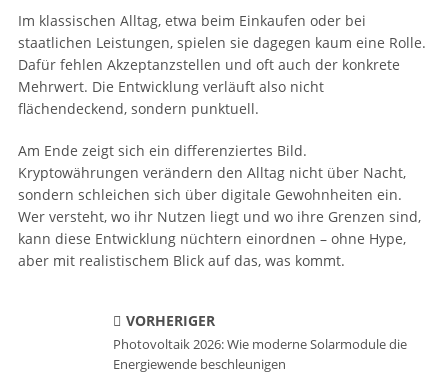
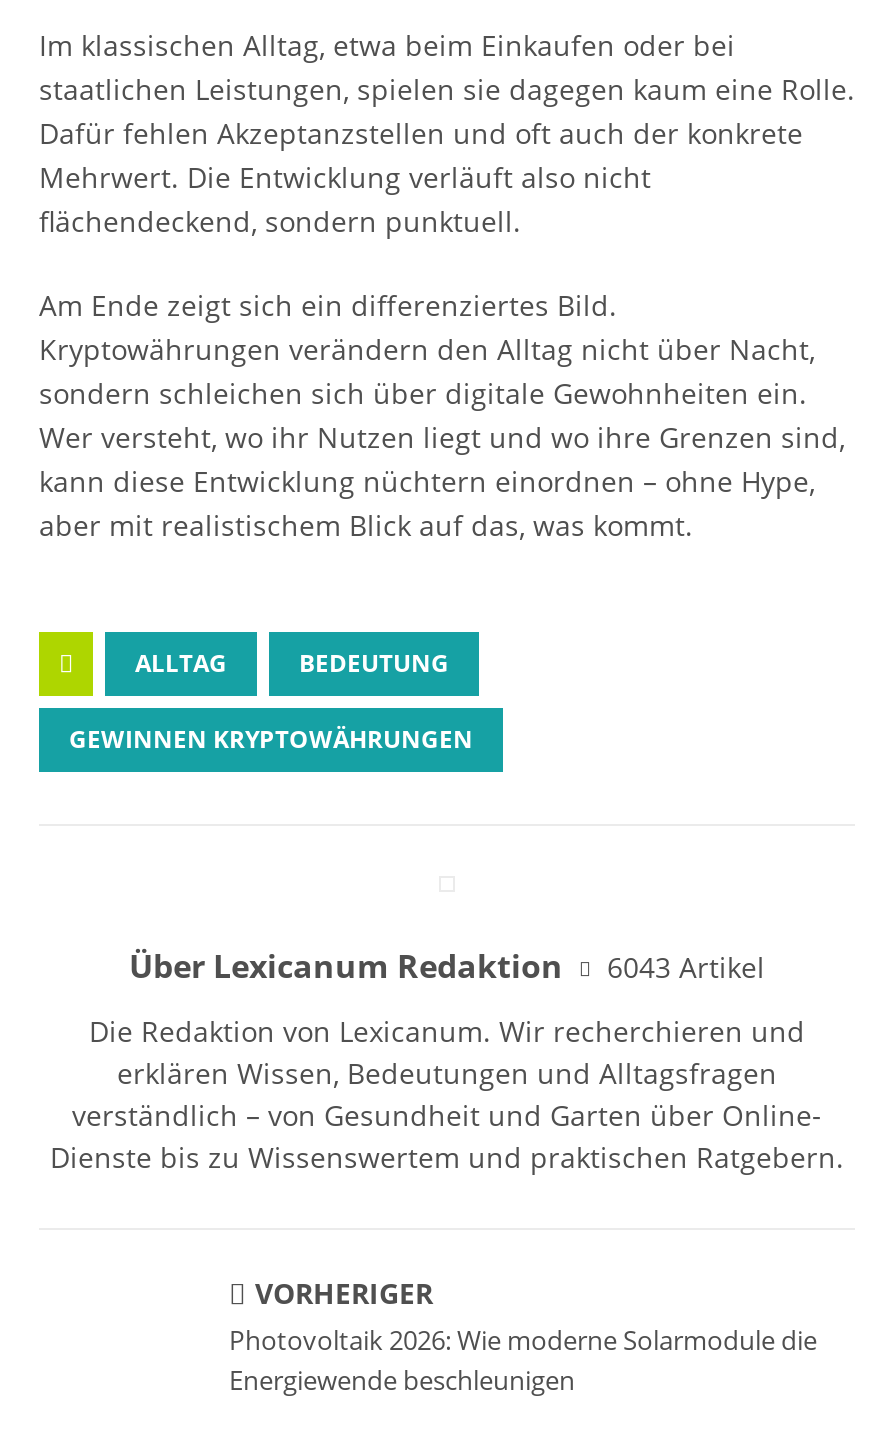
none -> [37,630,505,774] [image] | ALLTAG | BEDEUTUNG | GEWINNEN KRYPTOWÄHRUNGEN
none -> [50,944,844,1176] Über Lexicanum Redaktion | 6043 Artikel | Die Redaktion von Lexicanum. Wir recherchieren und | erklären Wissen, Bedeutungen und Alltagsfragen | verständlich – von Gesundheit und Garten über Online- | Dienste bis zu Wissenswertem und praktischen Ratgebern.

